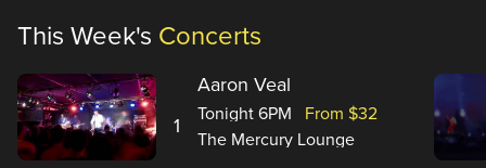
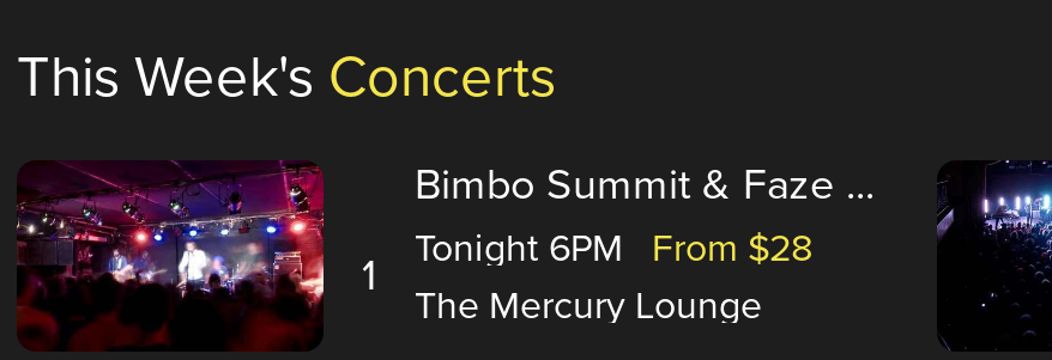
[197,70,378,125] Aaron Veal | Tonight 6PM From $32 -> [415,153,875,273] Bimbo Summit & Faze ... | Tonight 6PM From $28
[434,74,483,145] [image] -> [937,160,1045,311] [image]

